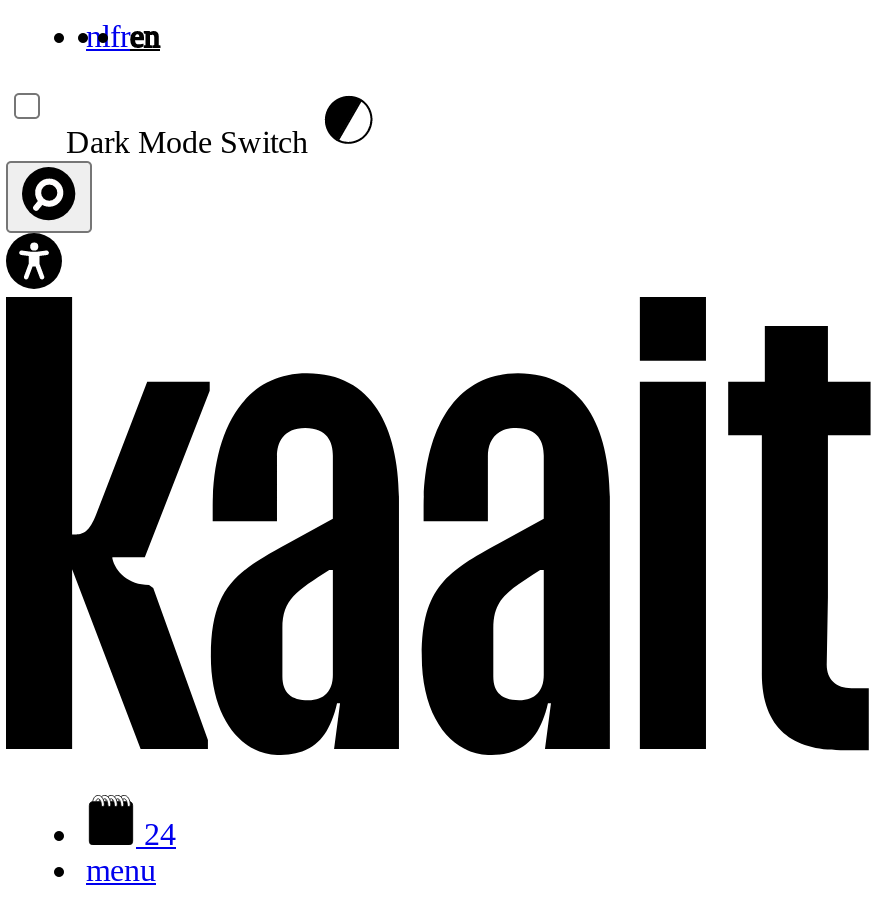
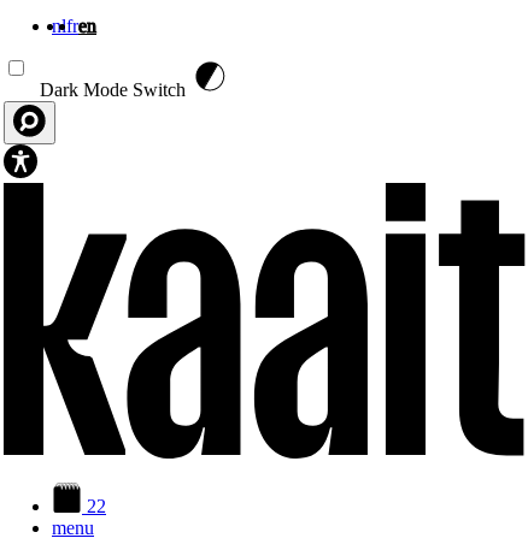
[144,817,176,851] 24 -> [87,496,106,516] 22

